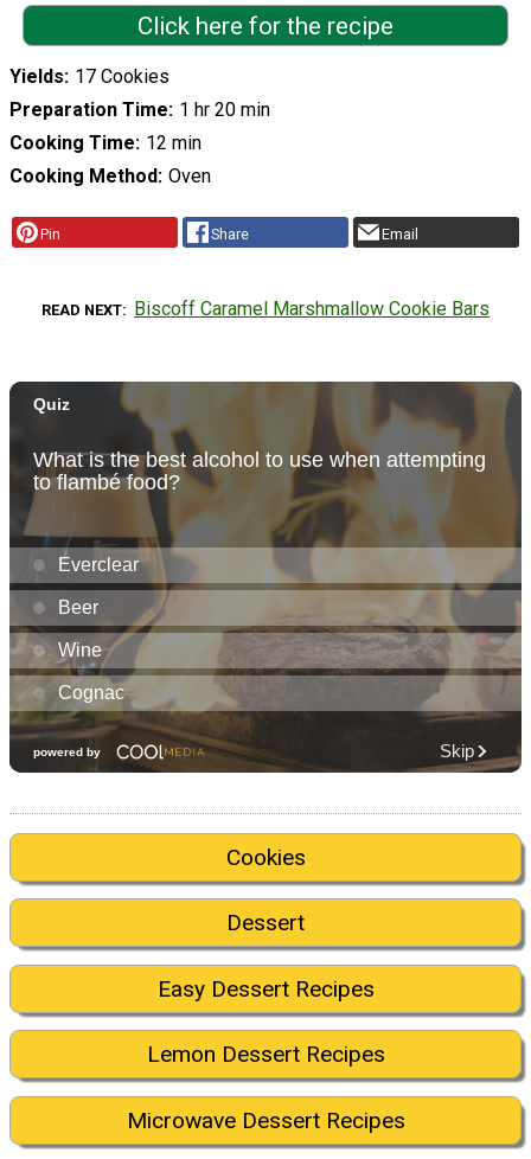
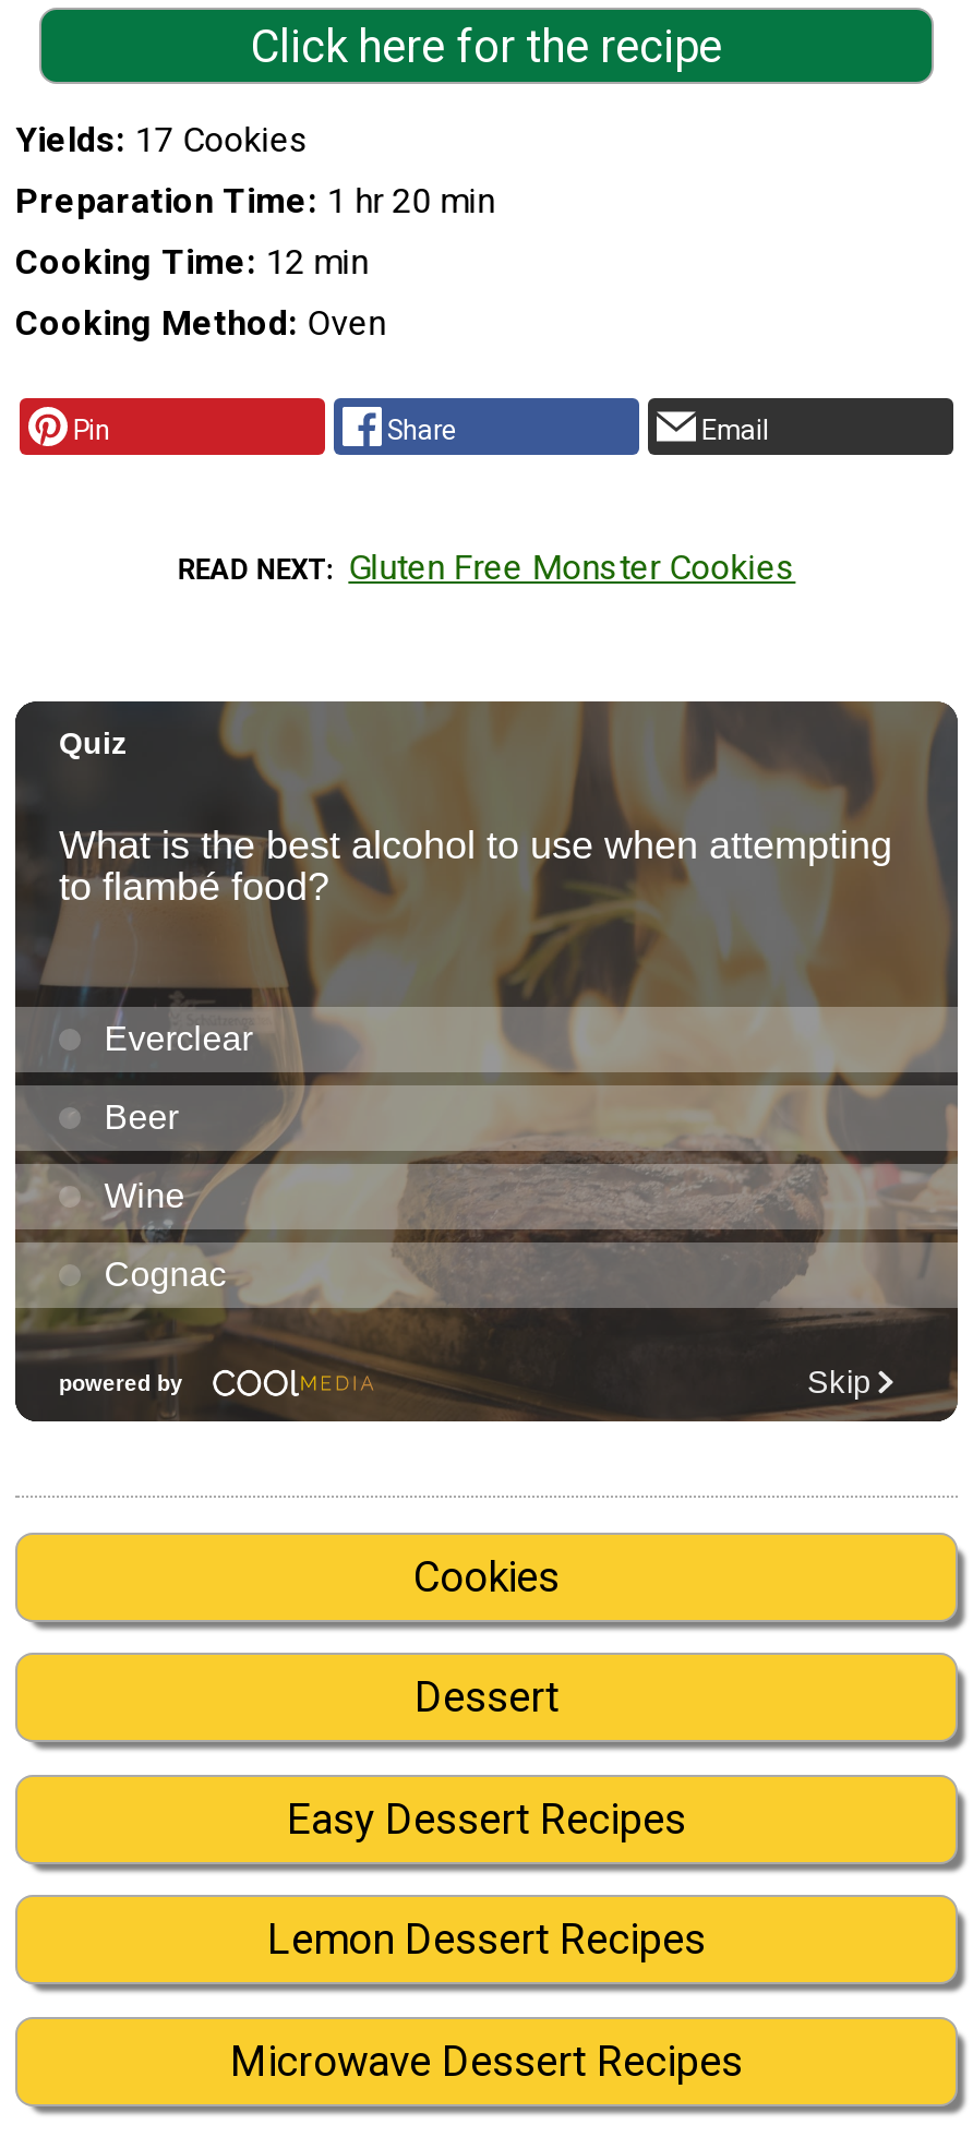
[134,298,490,320] Biscoff Caramel Marshmallow Cookie Bars -> [348,547,796,588] Gluten Free Monster Cookies

